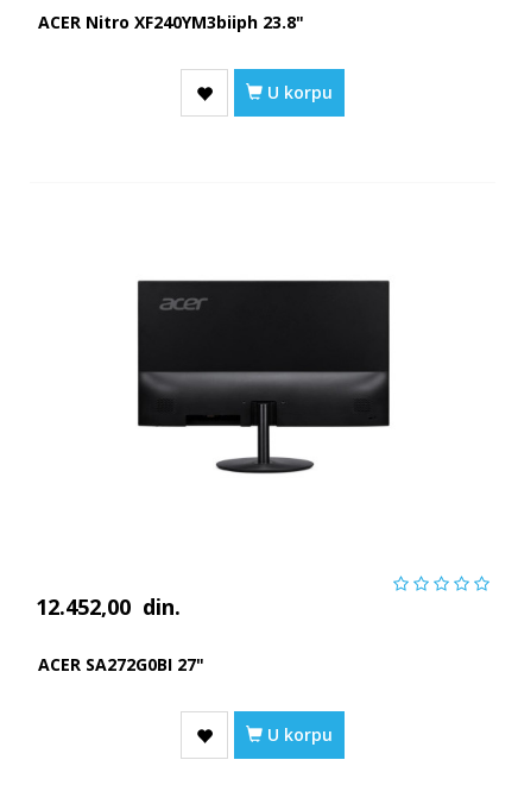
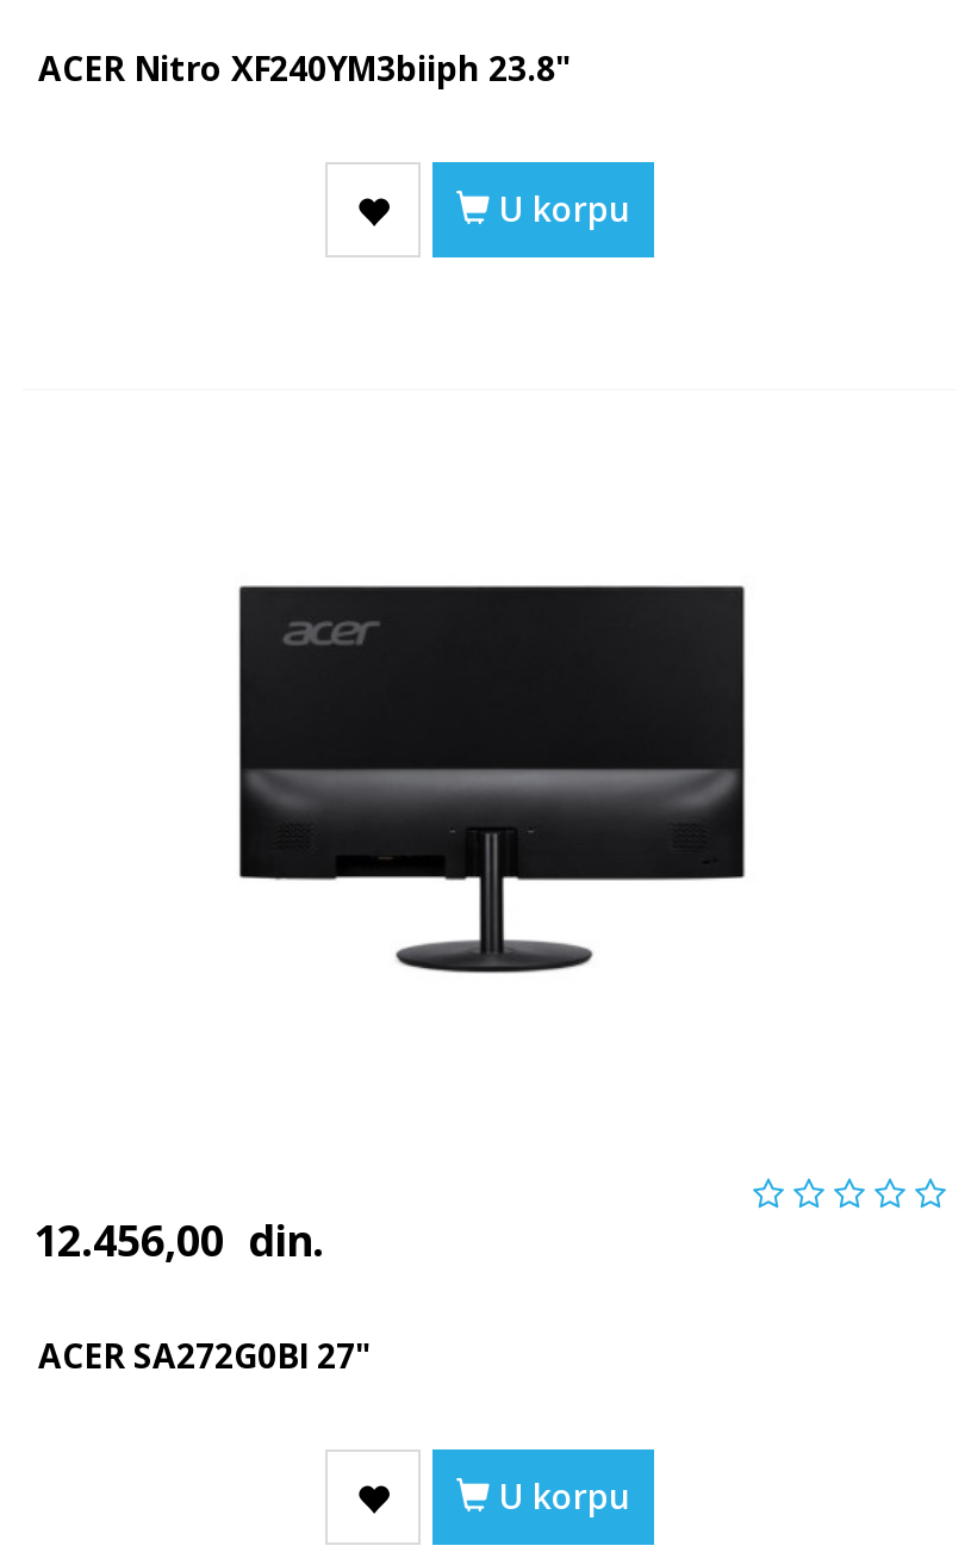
[35,593,180,621] 12.452,00 din. -> [33,1212,324,1269] 12.456,00 din.

